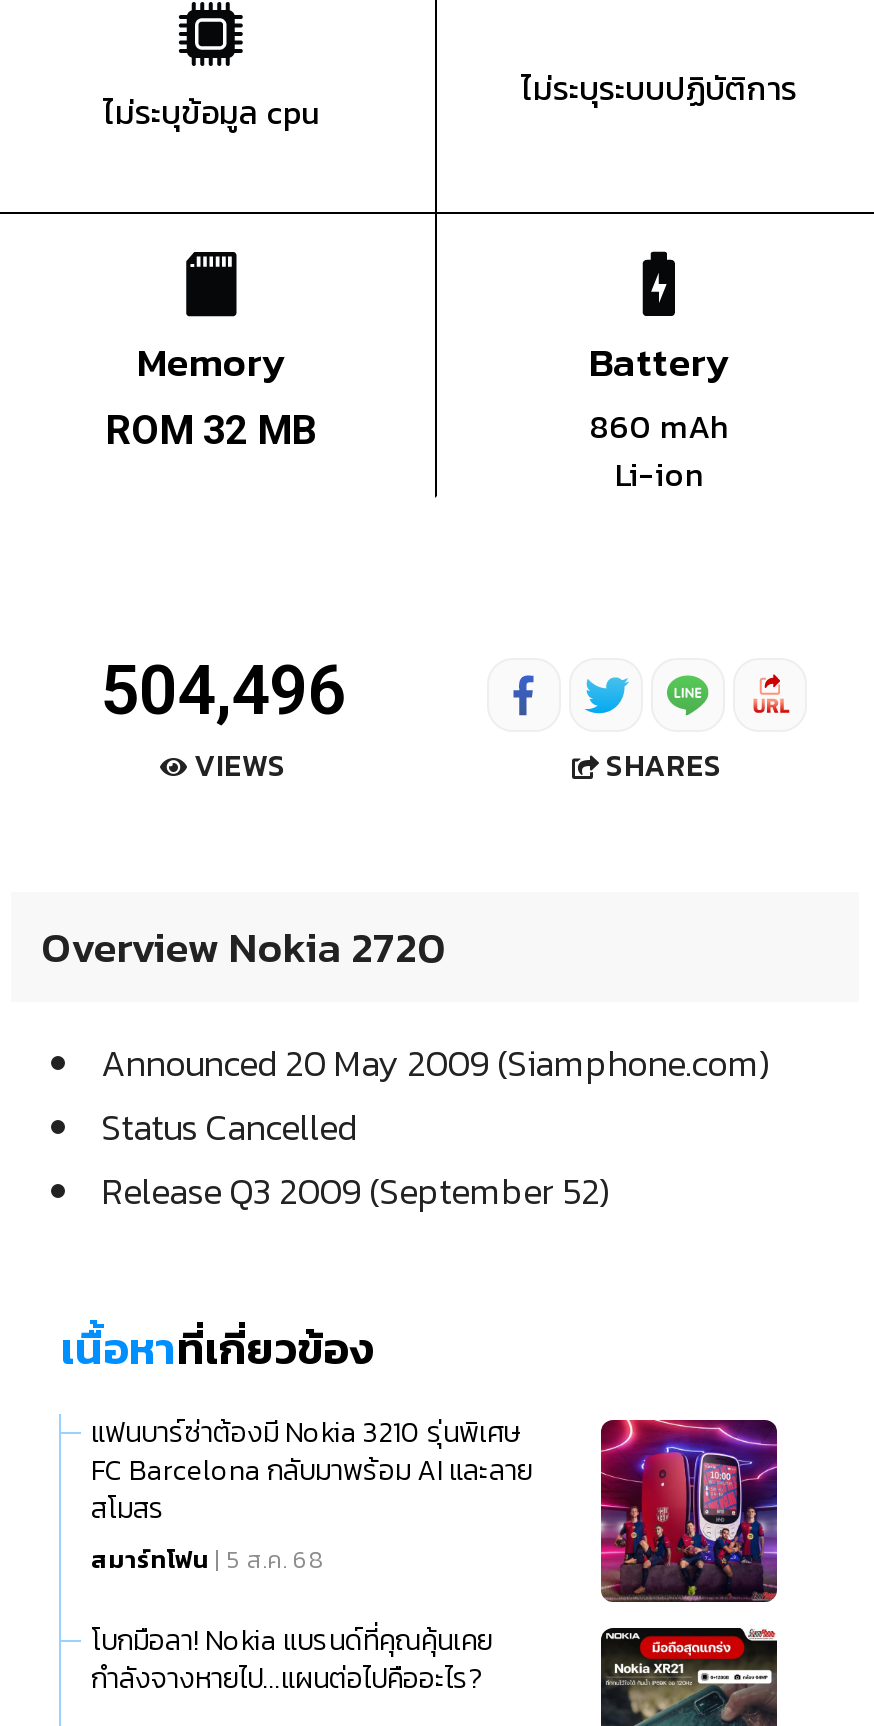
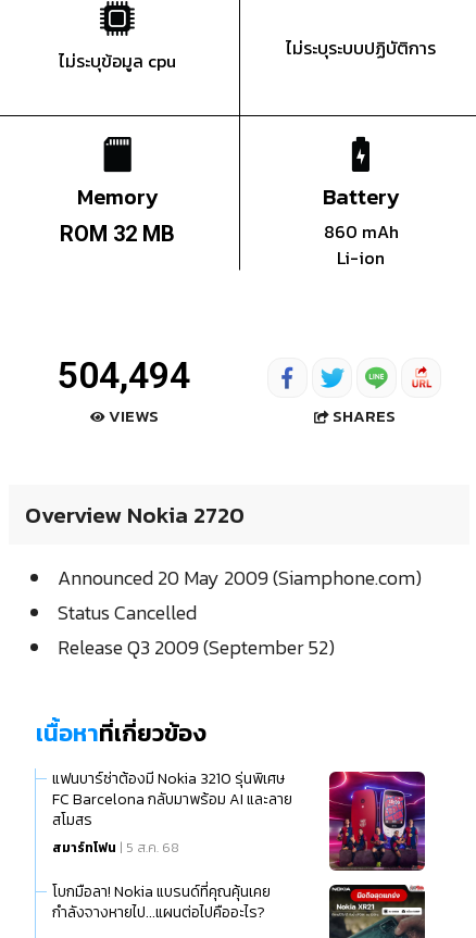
[101,650,345,730] 504,496 -> [58,353,190,397] 504,494

